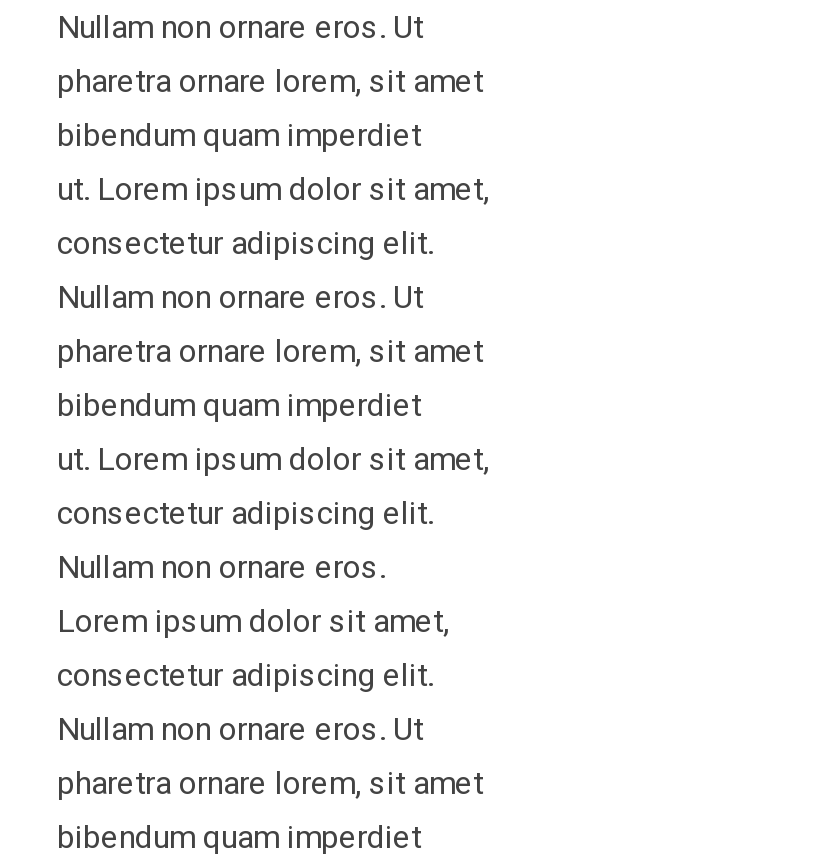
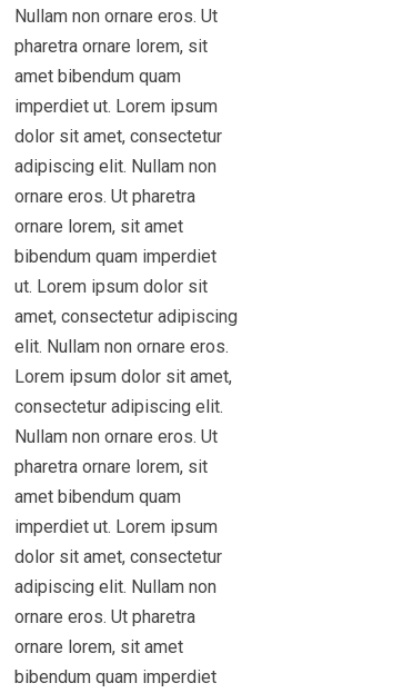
[57,62,483,100] pharetra ornare lorem, sit amet -> [14,36,222,237] pharetra ornare lorem, sit | amet bibendum quam | imperdiet ut. Lorem ipsum | dolor sit amet, consectetur | adipiscing elit. Nullam non | ornare eros. Ut pharetra | ornare lorem, sit amet
[57,170,489,586] ut. Lorem ipsum dolor sit amet, | consectetur adipiscing elit. | Nullam non ornare eros. Ut | pharetra ornare lorem, sit amet | bibendum quam imperdiet | ut. Lorem ipsum dolor sit amet, | consectetur adipiscing elit. | Nullam non ornare eros. -> [14,276,238,357] ut. Lorem ipsum dolor sit | amet, consectetur adipiscing | elit. Nullam non ornare eros.
[57,764,483,802] pharetra ornare lorem, sit amet -> [14,456,222,658] pharetra ornare lorem, sit | amet bibendum quam | imperdiet ut. Lorem ipsum | dolor sit amet, consectetur | adipiscing elit. Nullam non | ornare eros. Ut pharetra | ornare lorem, sit amet

